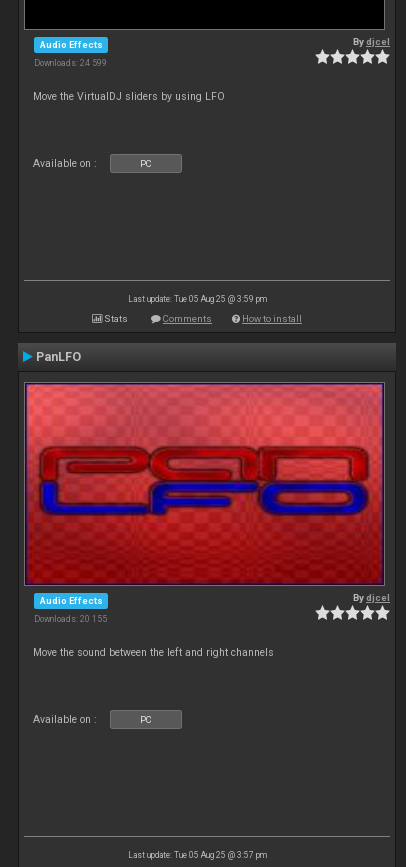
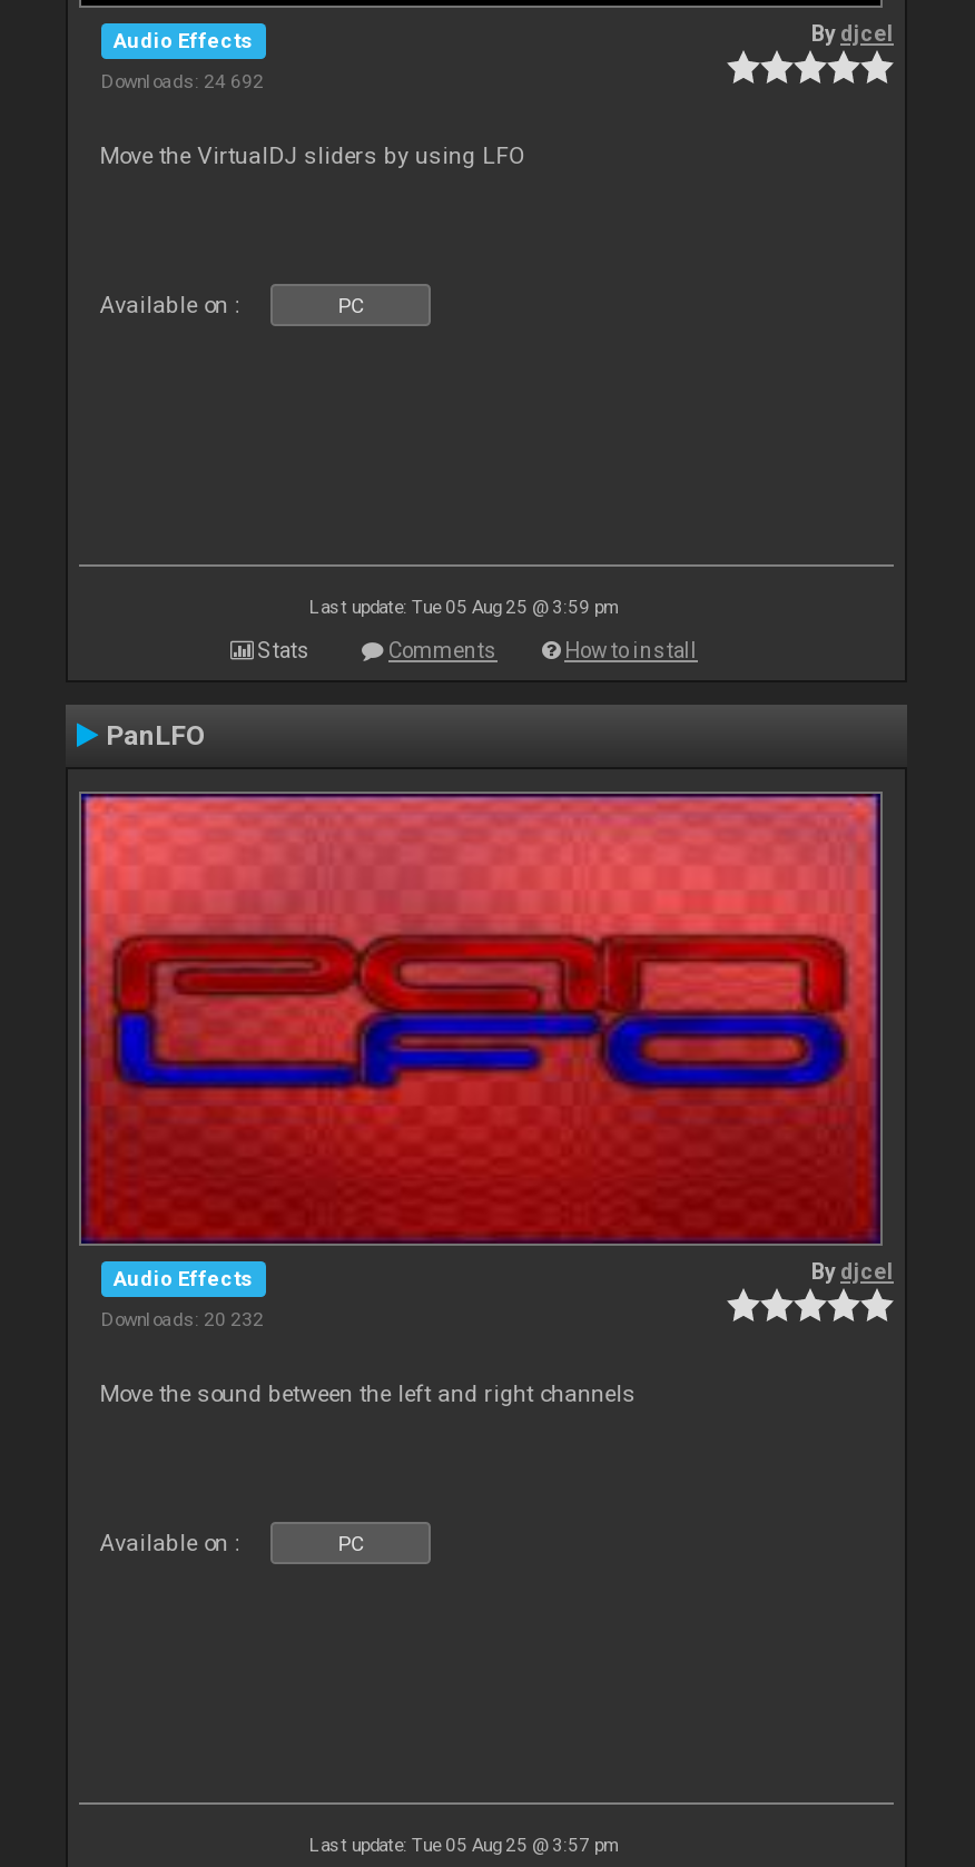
[34,58,107,68] Downloads: 24 599 -> [101,69,264,92] Downloads: 24 692
[34,614,107,624] Downloads: 20 155 -> [101,1307,264,1330] Downloads: 20 232

